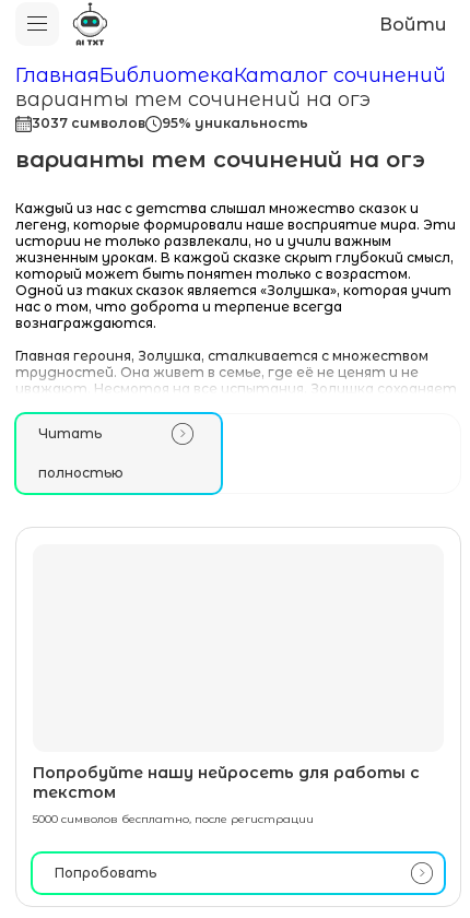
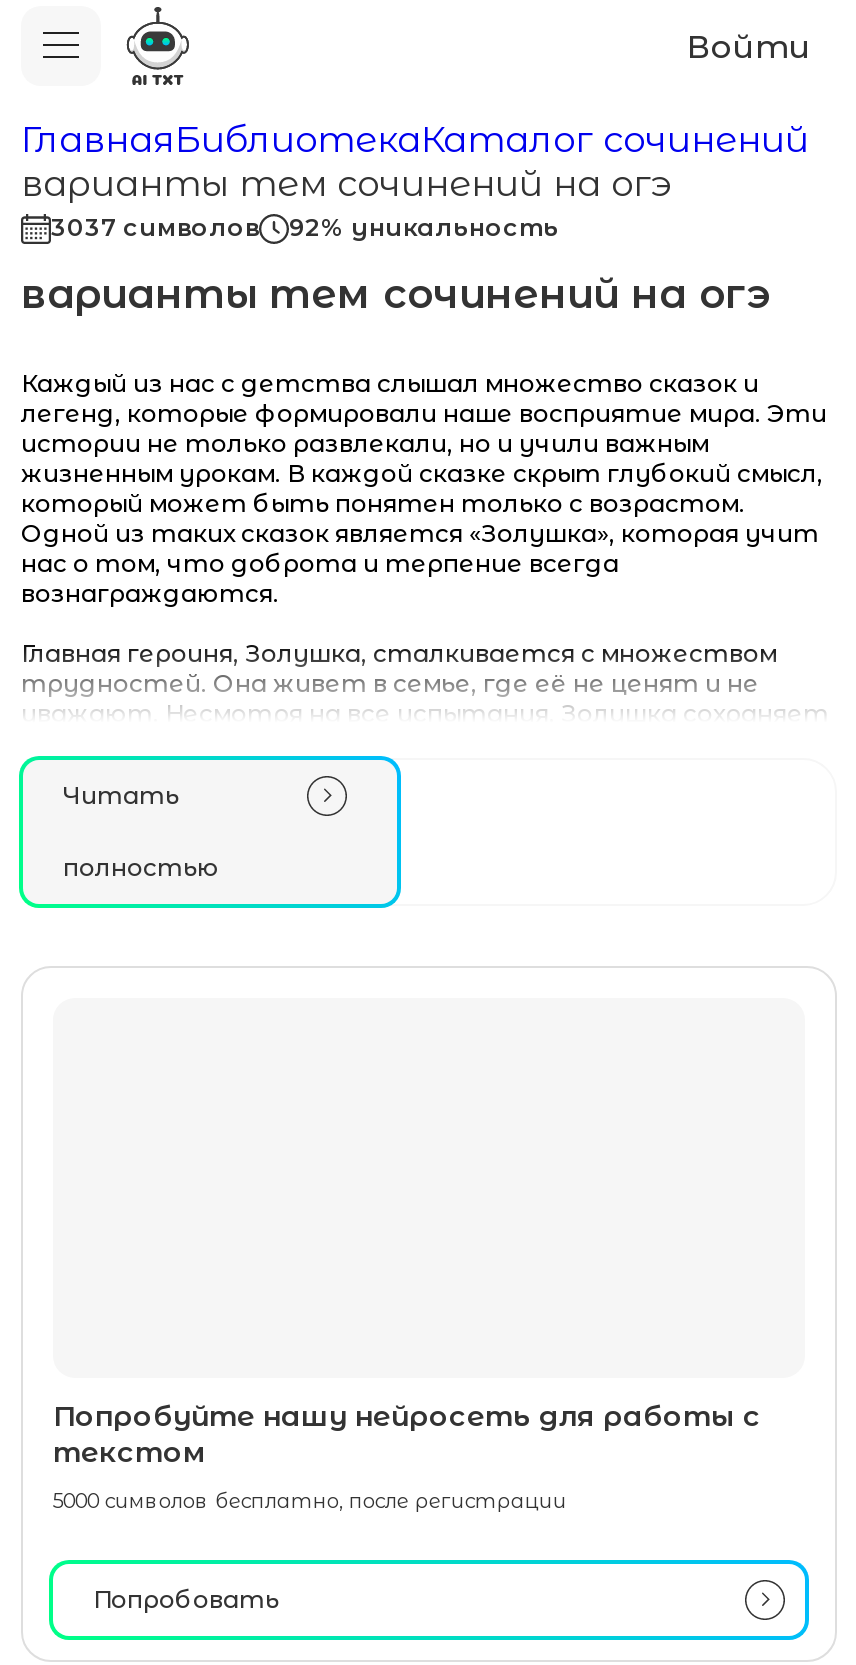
[162,115,308,131] 95% уникальность -> [289,212,559,242] 92% уникальность

